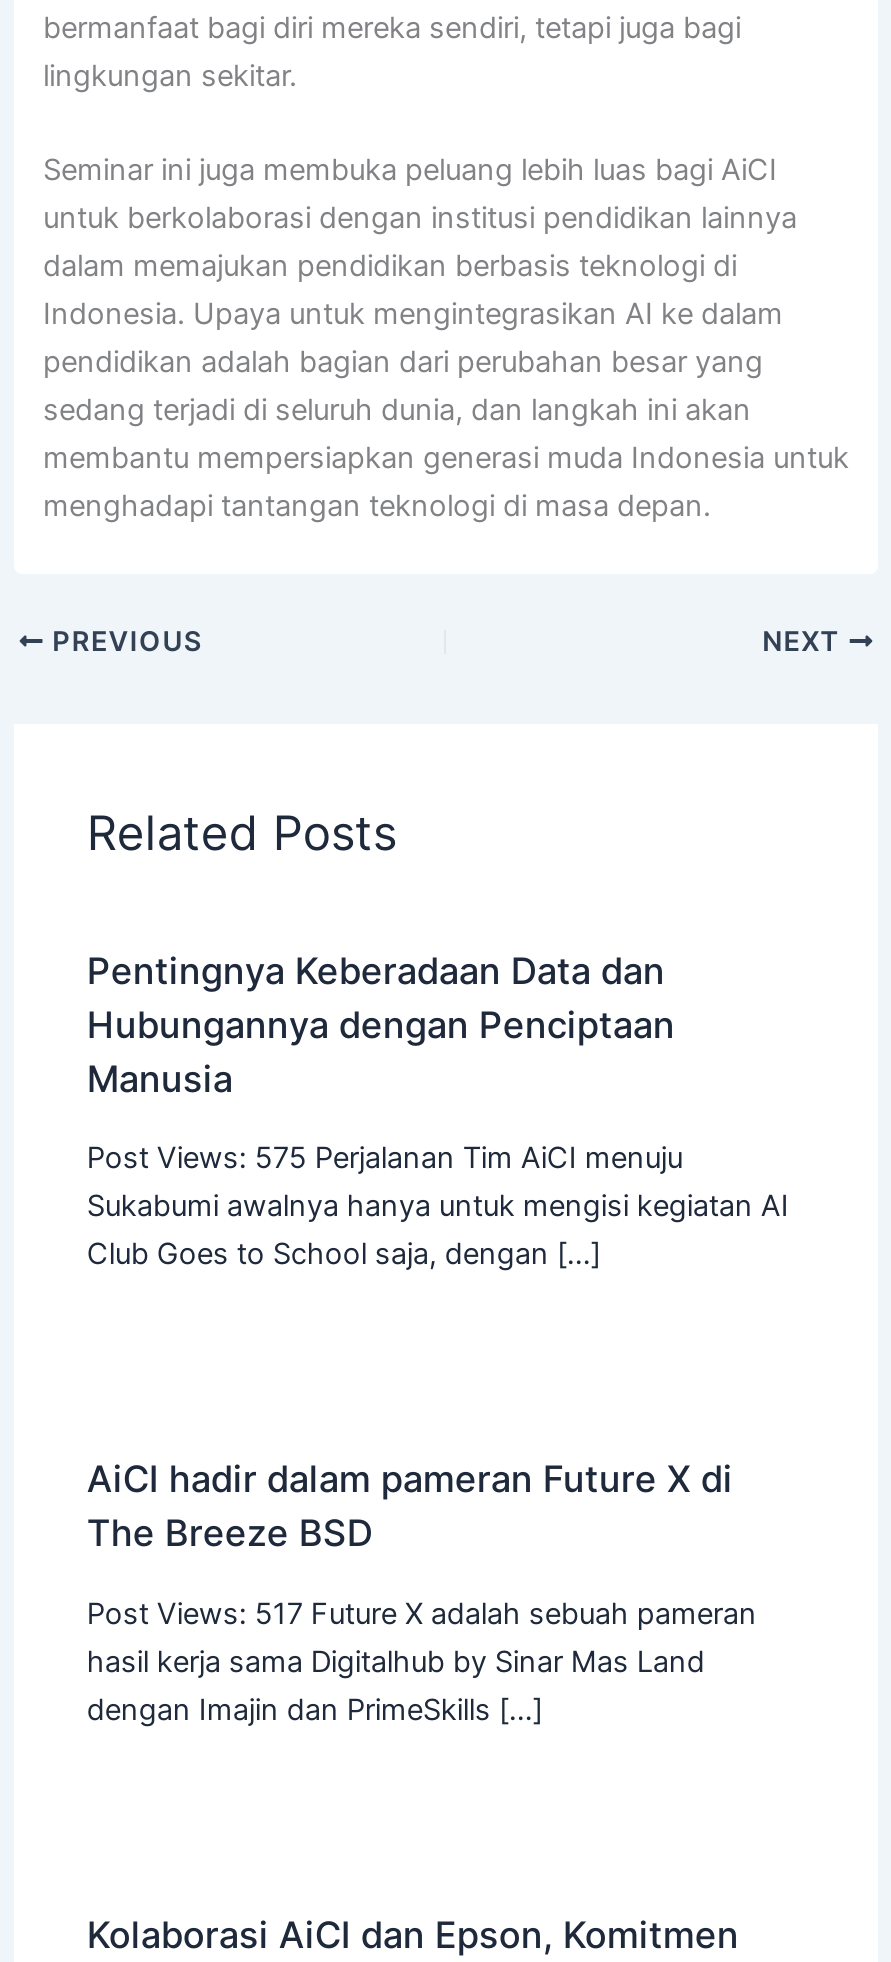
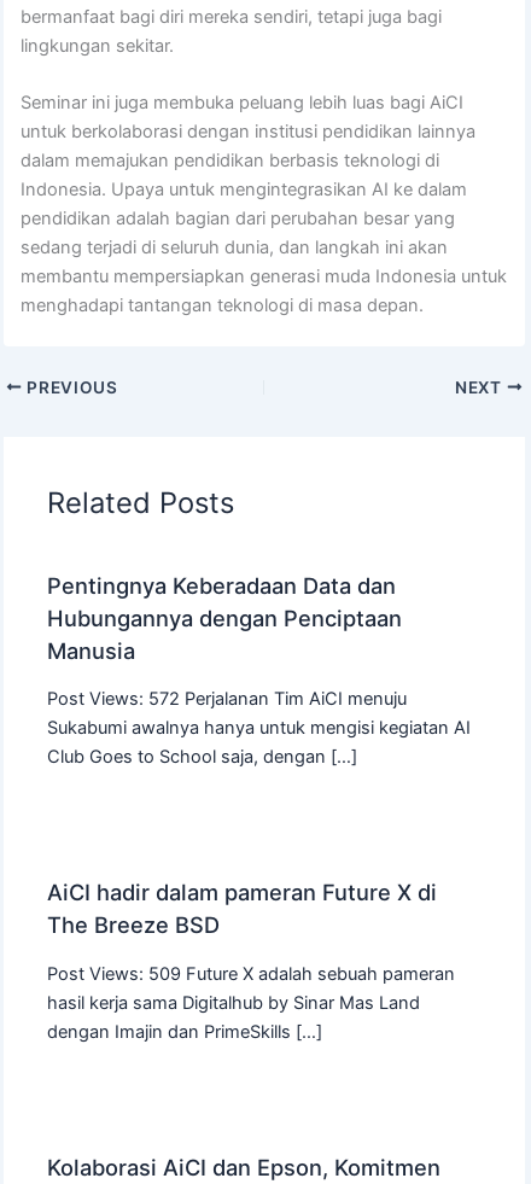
[87,1141,683,1177] Post Views: 575 Perjalanan Tim AiCI menuju -> [47,688,407,710] Post Views: 572 Perjalanan Tim AiCI menuju
[87,1596,757,1632] Post Views: 517 Future X adalah sebuah pameran -> [47,963,455,985] Post Views: 509 Future X adalah sebuah pameran

